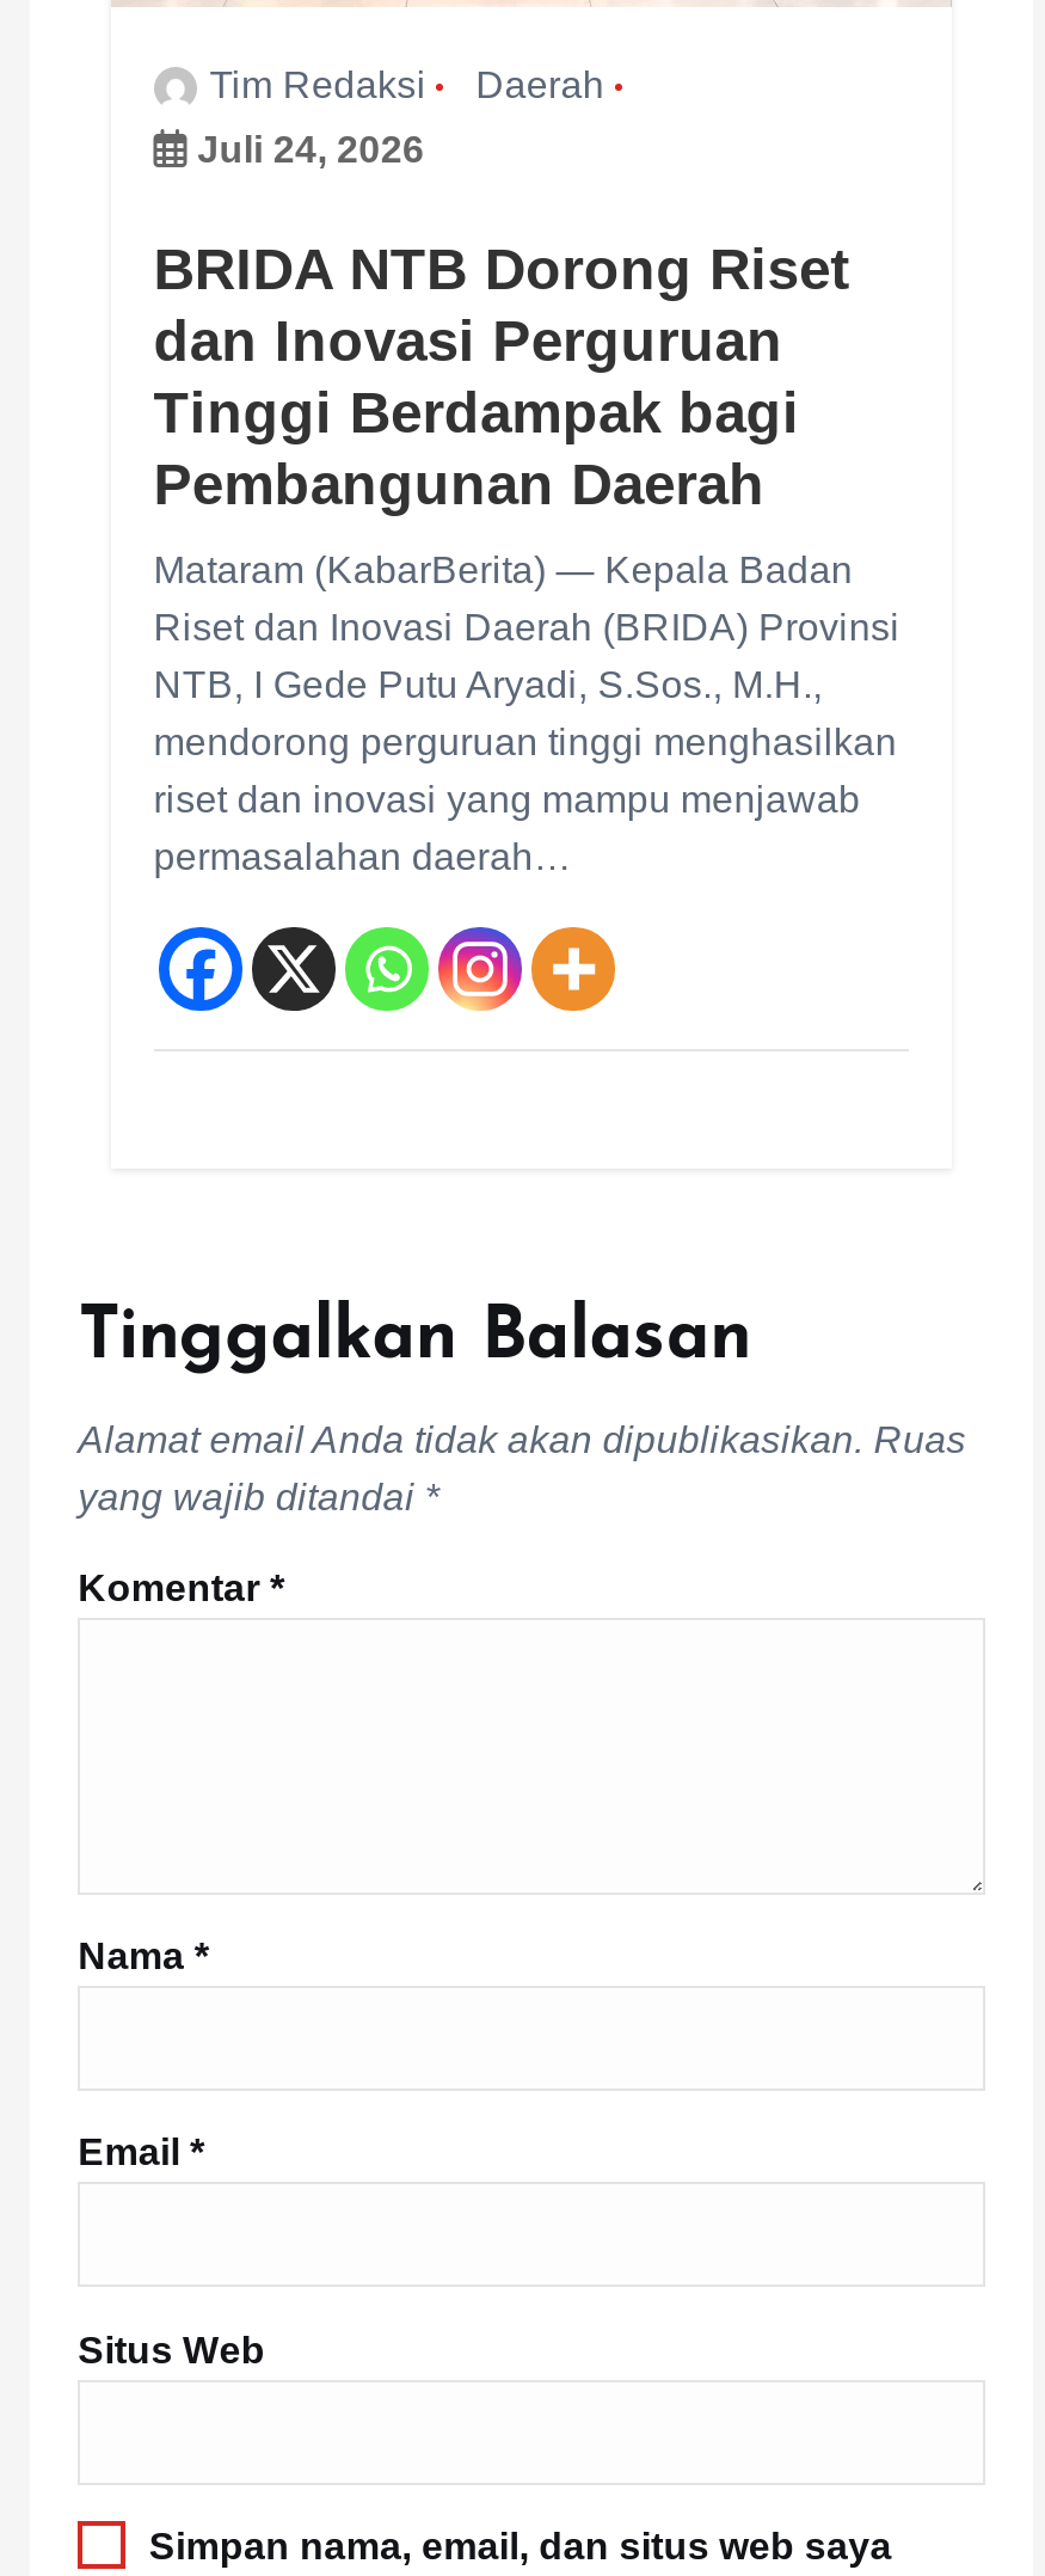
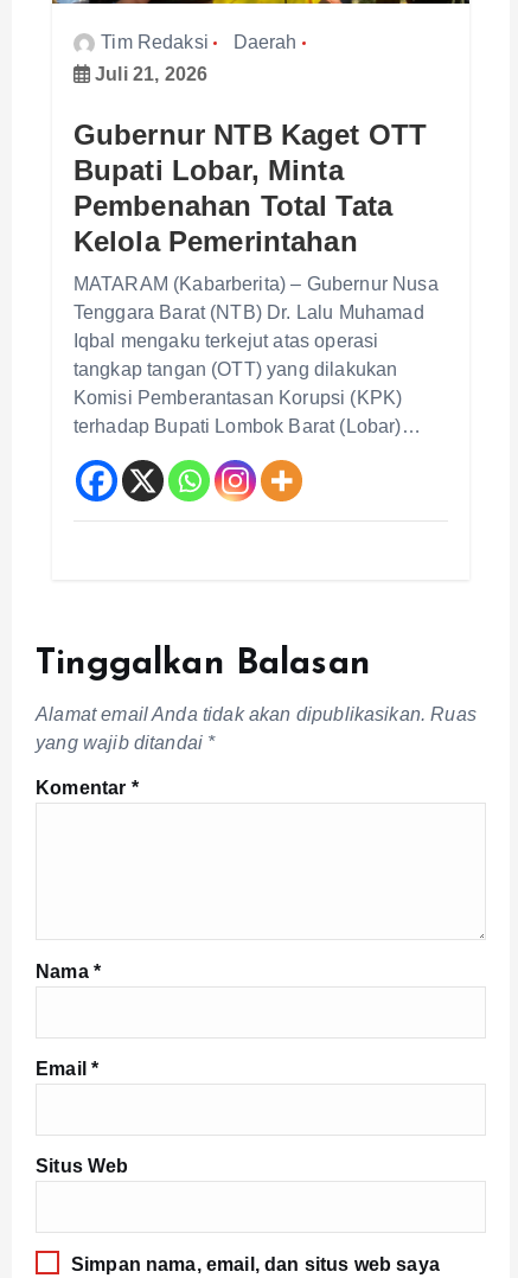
[187,130,424,171] Juli 24, 2026 -> [90,64,208,85] Juli 21, 2026
[154,238,850,518] BRIDA NTB Dorong Riset | dan Inovasi Perguruan | Tinggi Berdampak bagi | Pembangunan Daerah -> [73,118,427,257] Gubernur NTB Kaget OTT | Bupati Lobar, Minta | Pembenahan Total Tata | Kelola Pemerintahan
[154,551,900,878] Mataram (KabarBerita) — Kepala Badan | Riset dan Inovasi Daerah (BRIDA) Provinsi | NTB, I Gede Putu Aryadi, S.Sos., M.H., | mendorong perguruan tinggi menghasilkan | riset dan inovasi yang mampu menjawab | permasalahan daerah… -> [73,273,438,436] MATARAM (Kabarberita) – Gubernur Nusa | Tenggara Barat (NTB) Dr. Lalu Muhamad | Iqbal mengaku terkejut atas operasi | tangkap tangan (OTT) yang dilakukan | Komisi Pemberantasan Korupsi (KPK) | terhadap Bupati Lombok Barat (Lobar)…

